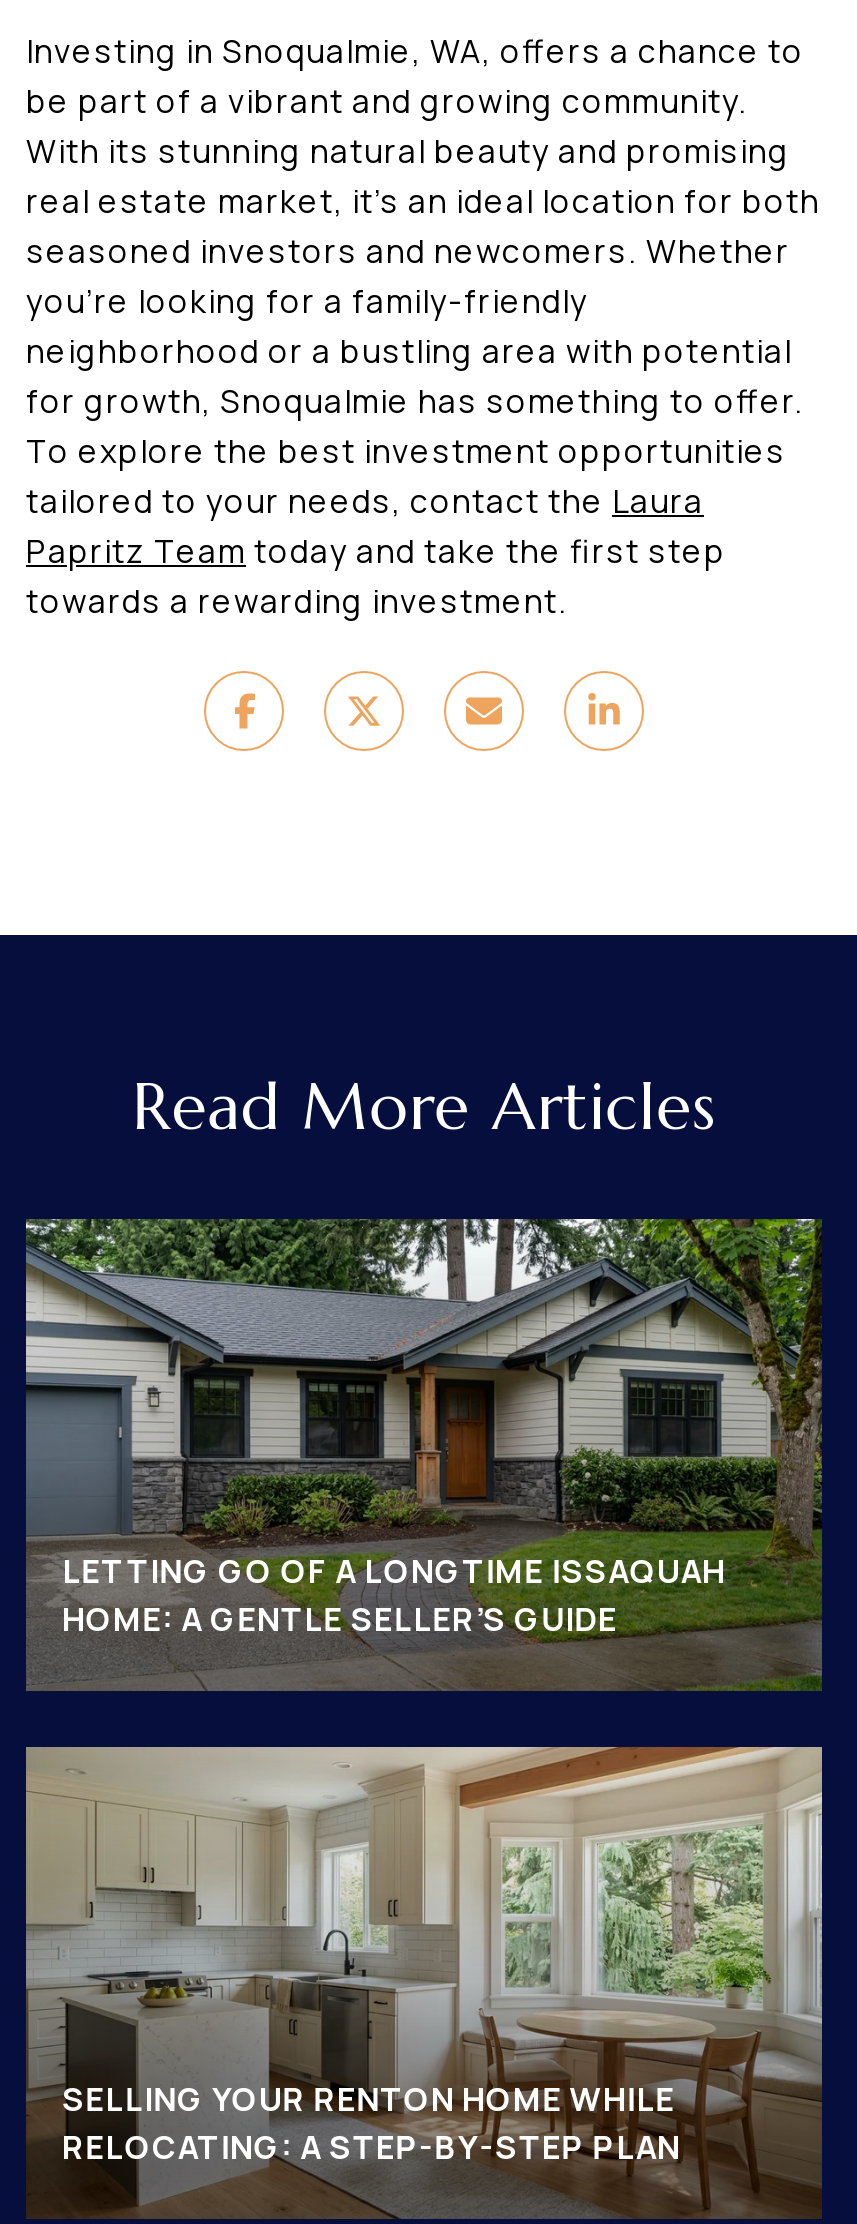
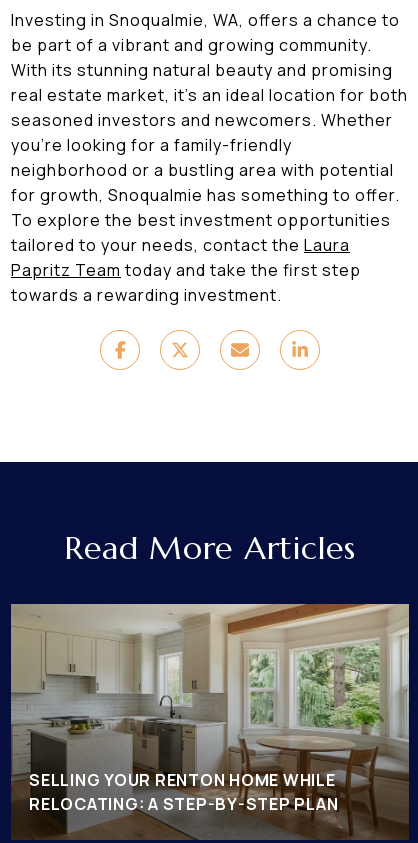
[26,1217,822,1691] [image] | LETTING GO OF A LONGTIME ISSAQUAH | HOME: A GENTLE SELLER’S GUIDE -> none

